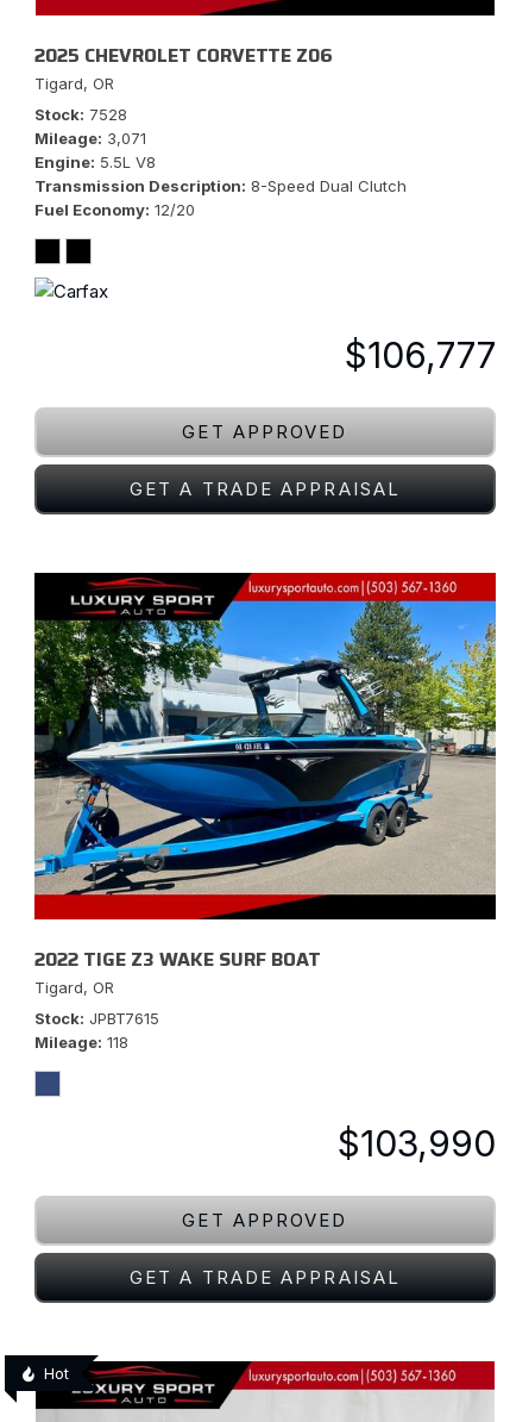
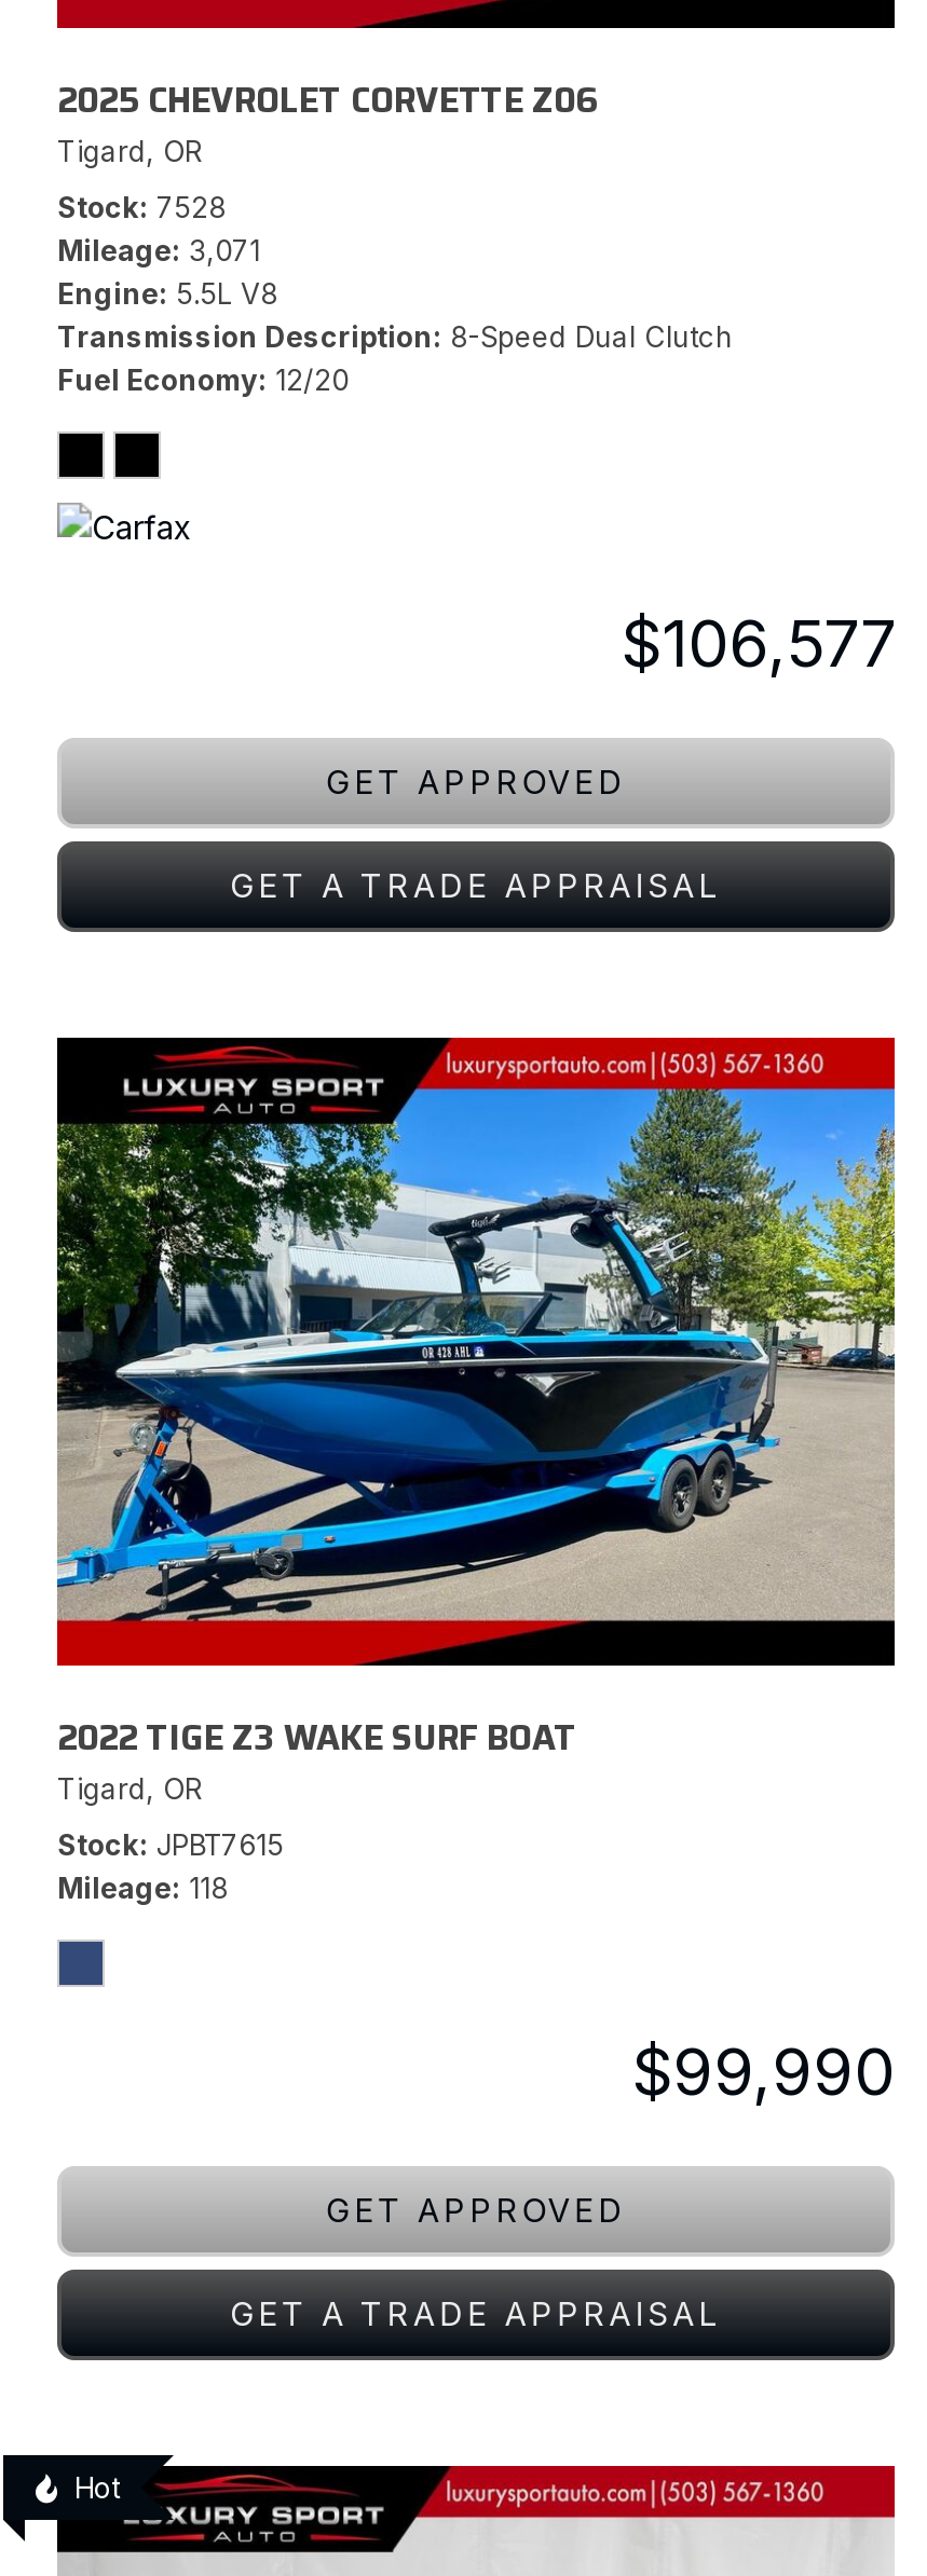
[345,333,496,376] $106,777 -> [621,604,895,682] $106,577
[338,1122,496,1165] $103,990 -> [631,2032,895,2110] $99,990

